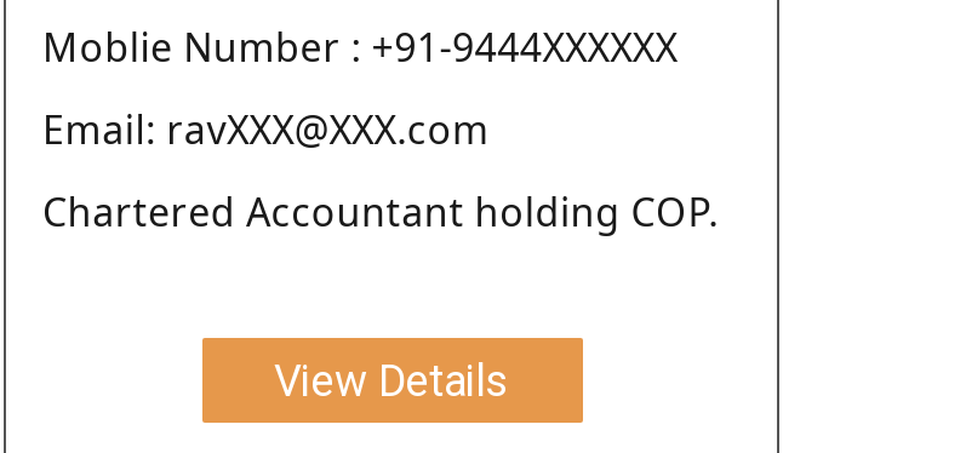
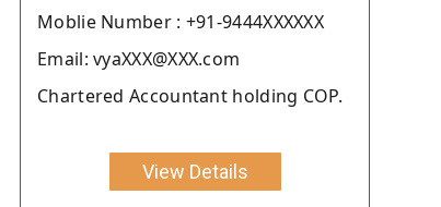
[42,102,489,156] Email: ravXXX@XXX.com -> [37,47,240,71] Email: vyaXXX@XXX.com

